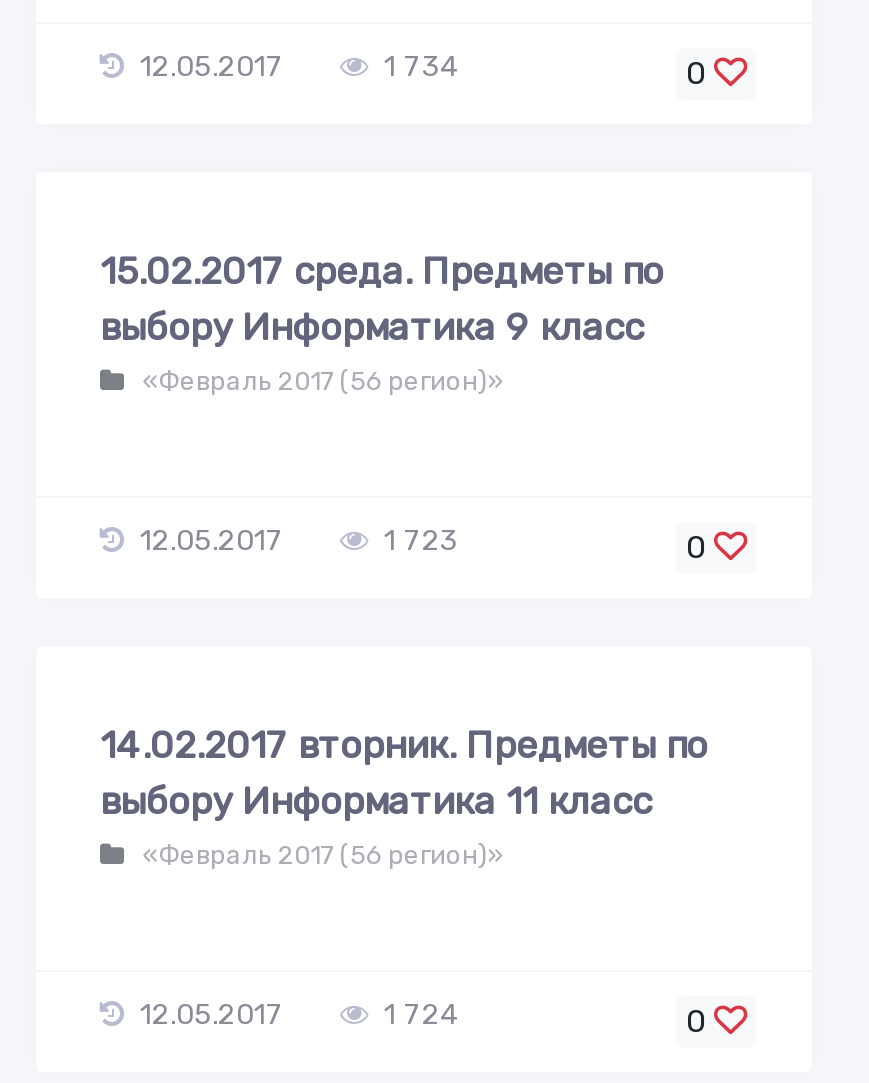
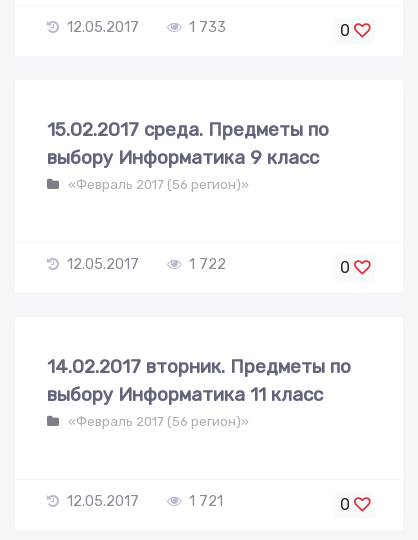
[384,50,458,84] 1 734 -> [189,19,226,36] 1 733
[384,524,458,558] 1 723 -> [189,256,226,273] 1 722
[384,998,458,1032] 1 724 -> [189,493,223,510] 1 721

